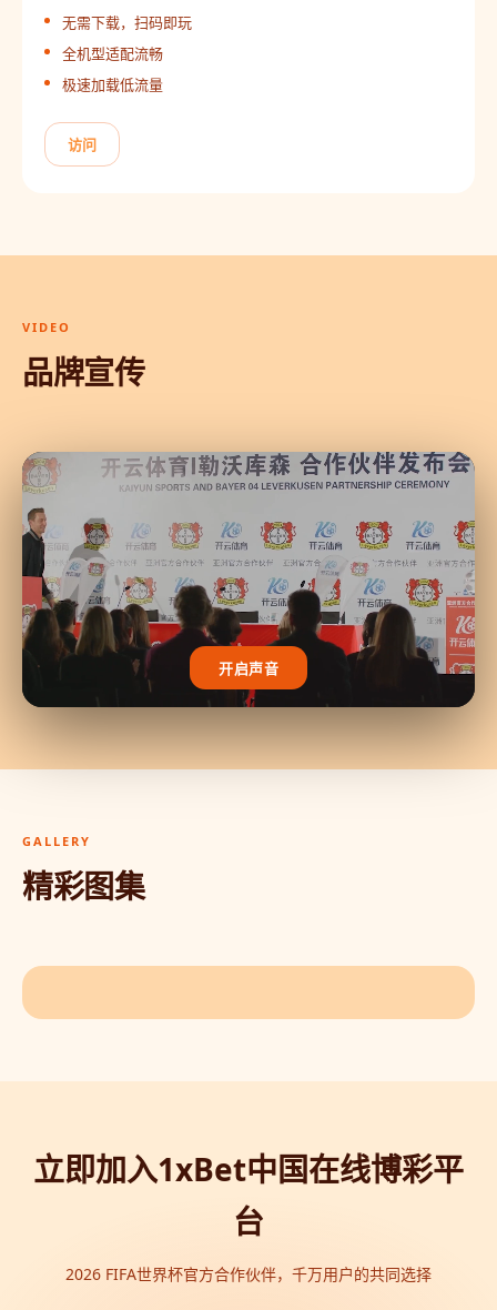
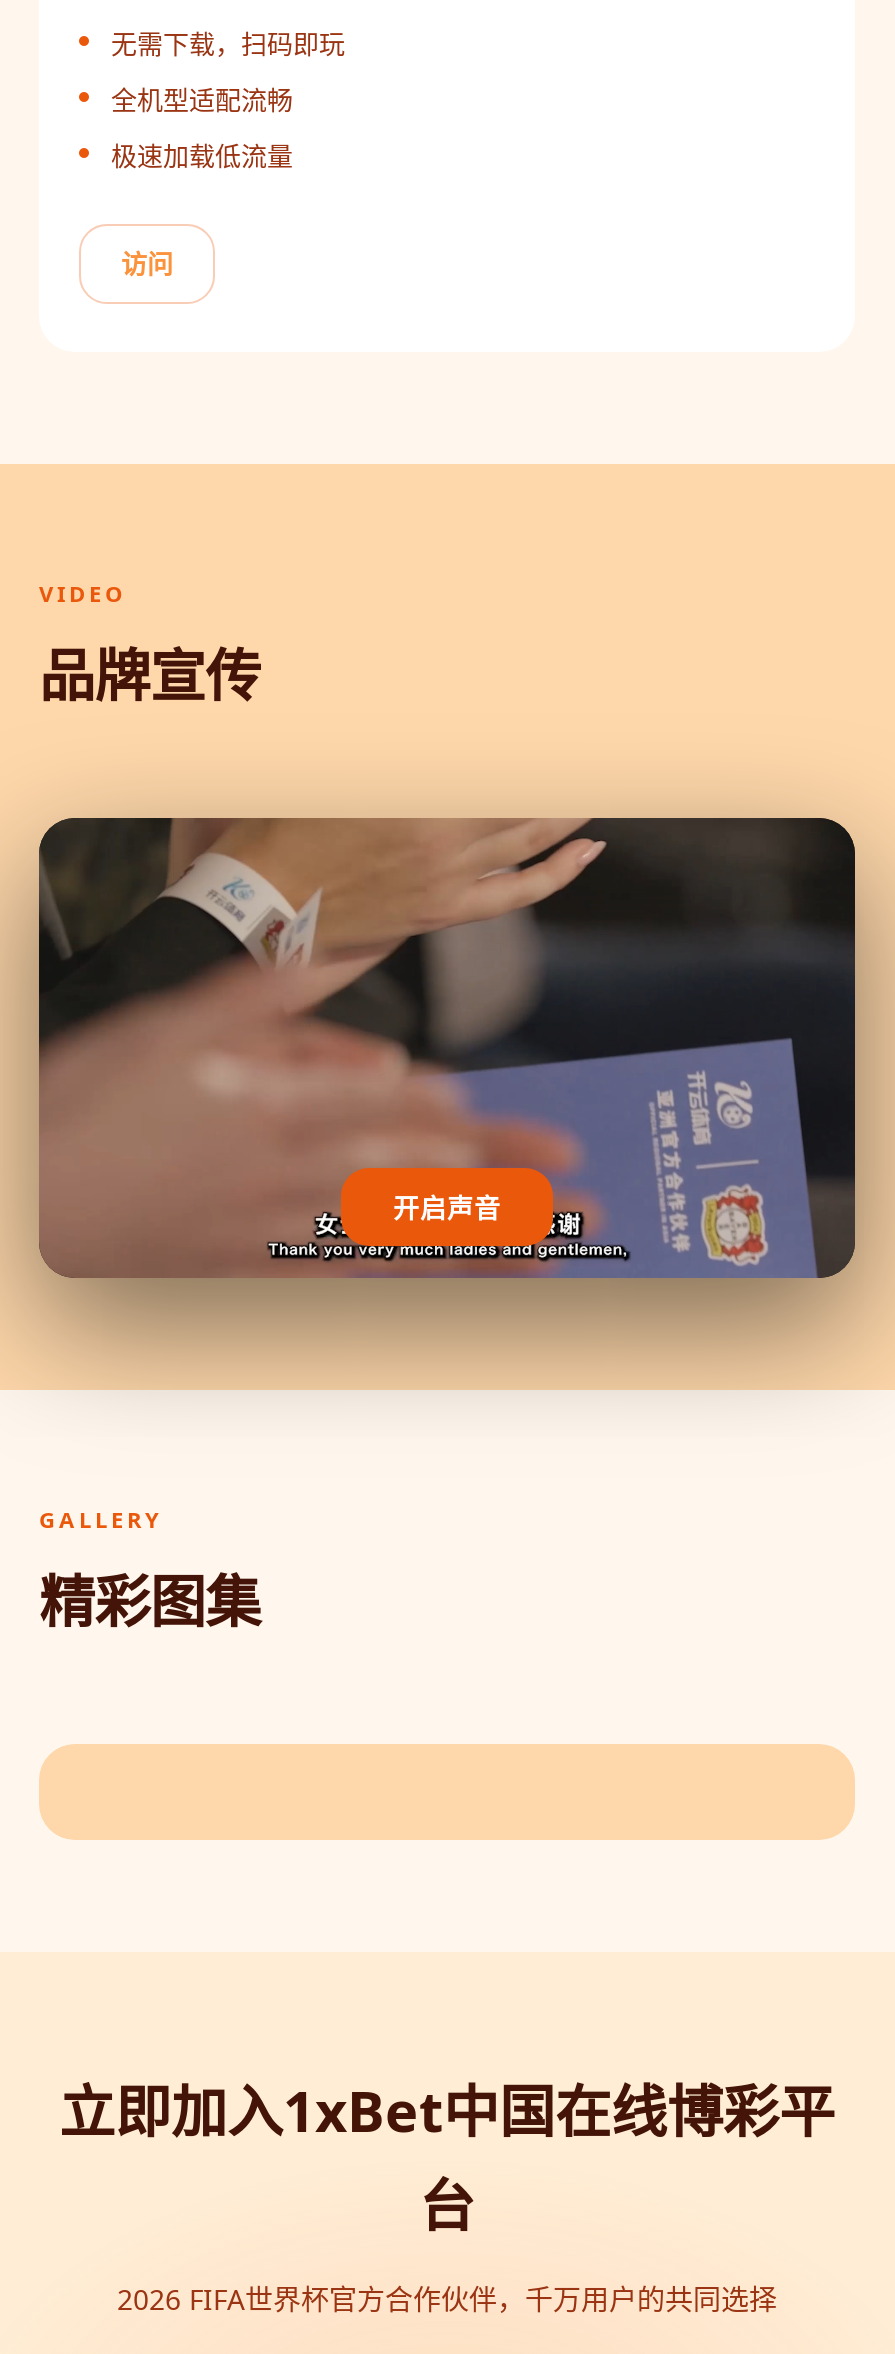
[22,452,475,708] [image] -> [37,816,857,1278] [image]

